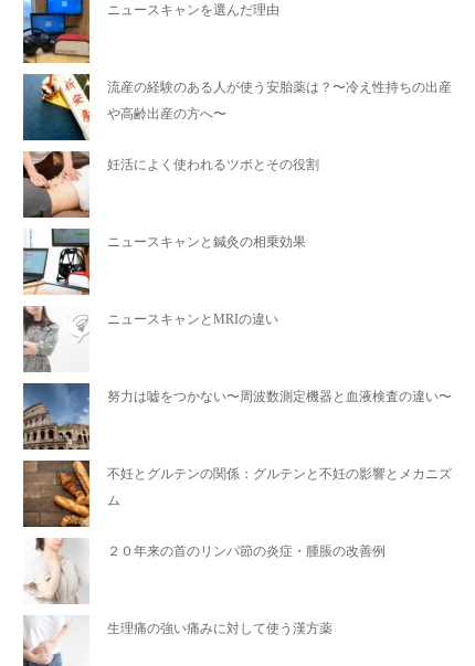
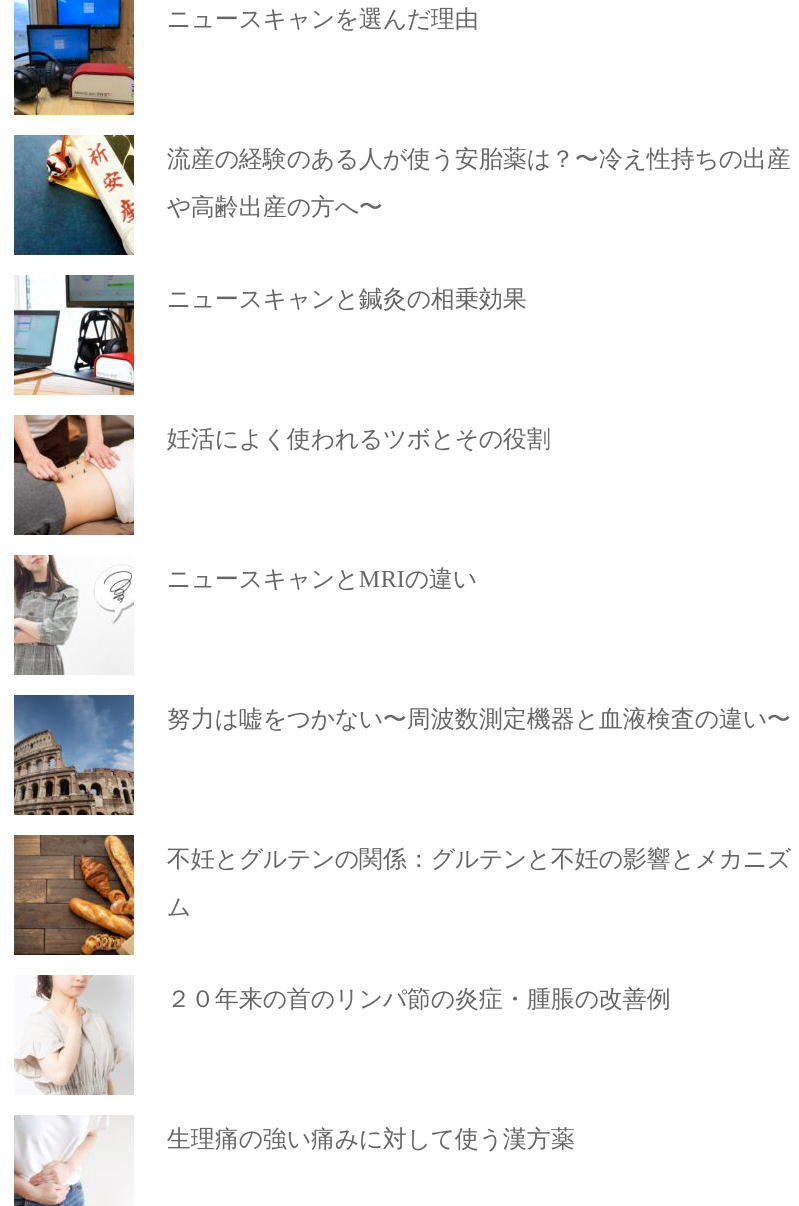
moved [108,157,320,172] -> [167,424,551,452]: 妊活によく使われるツボとその役割
moved [23,228,306,295] -> [12,274,527,396]: [image] | ニュースキャンと鍼灸の相乗効果

